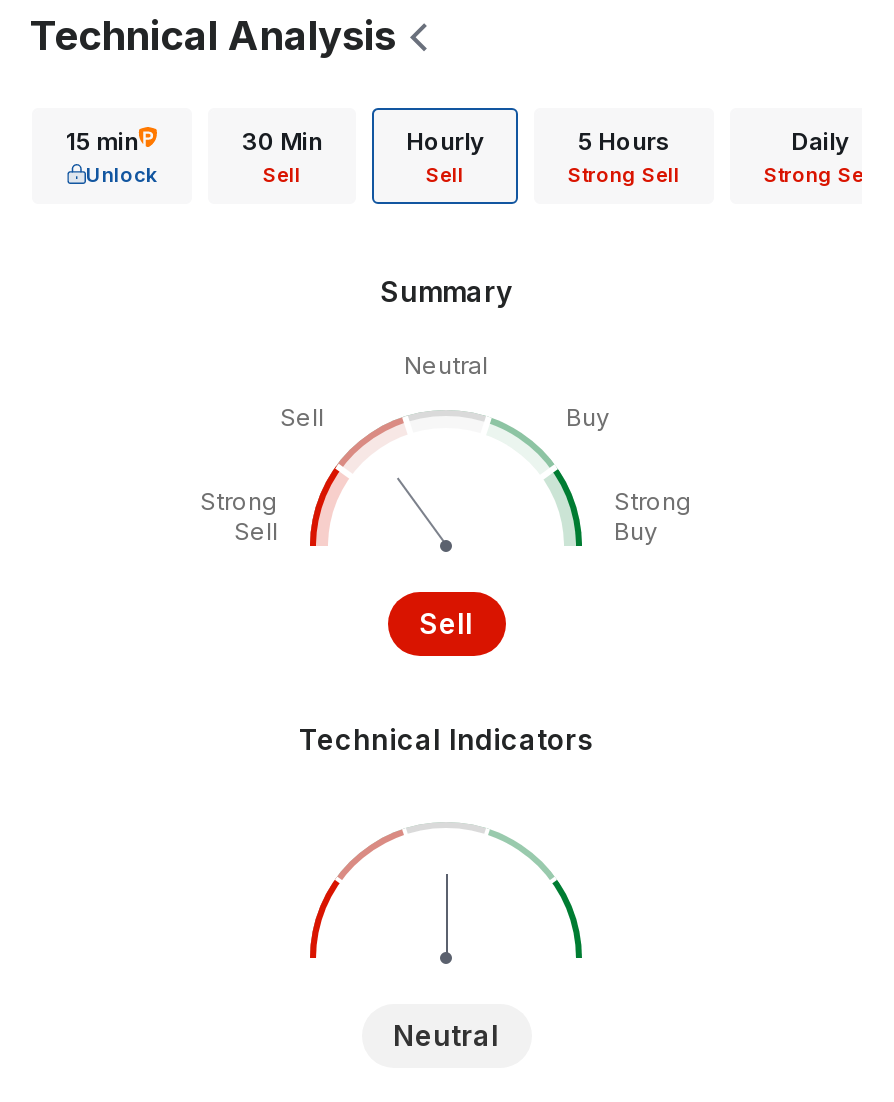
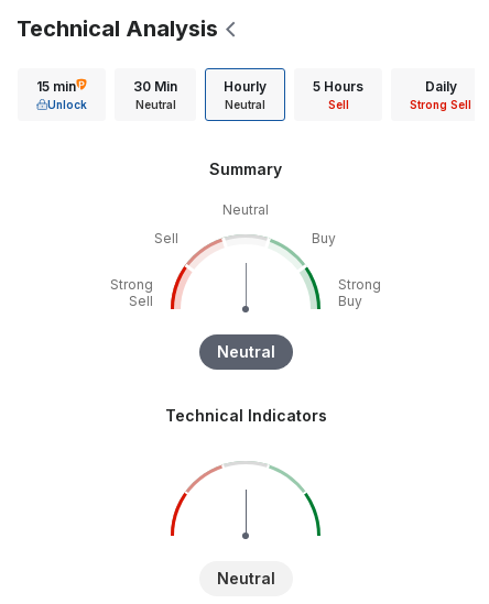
[263,162,301,186] Sell -> [135,98,176,111] Neutral
[426,162,464,186] Sell -> [225,98,265,111] Neutral
[568,162,680,186] Strong Sell -> [328,98,349,111] Sell
[419,606,473,640] Sell -> [216,342,275,361] Neutral

